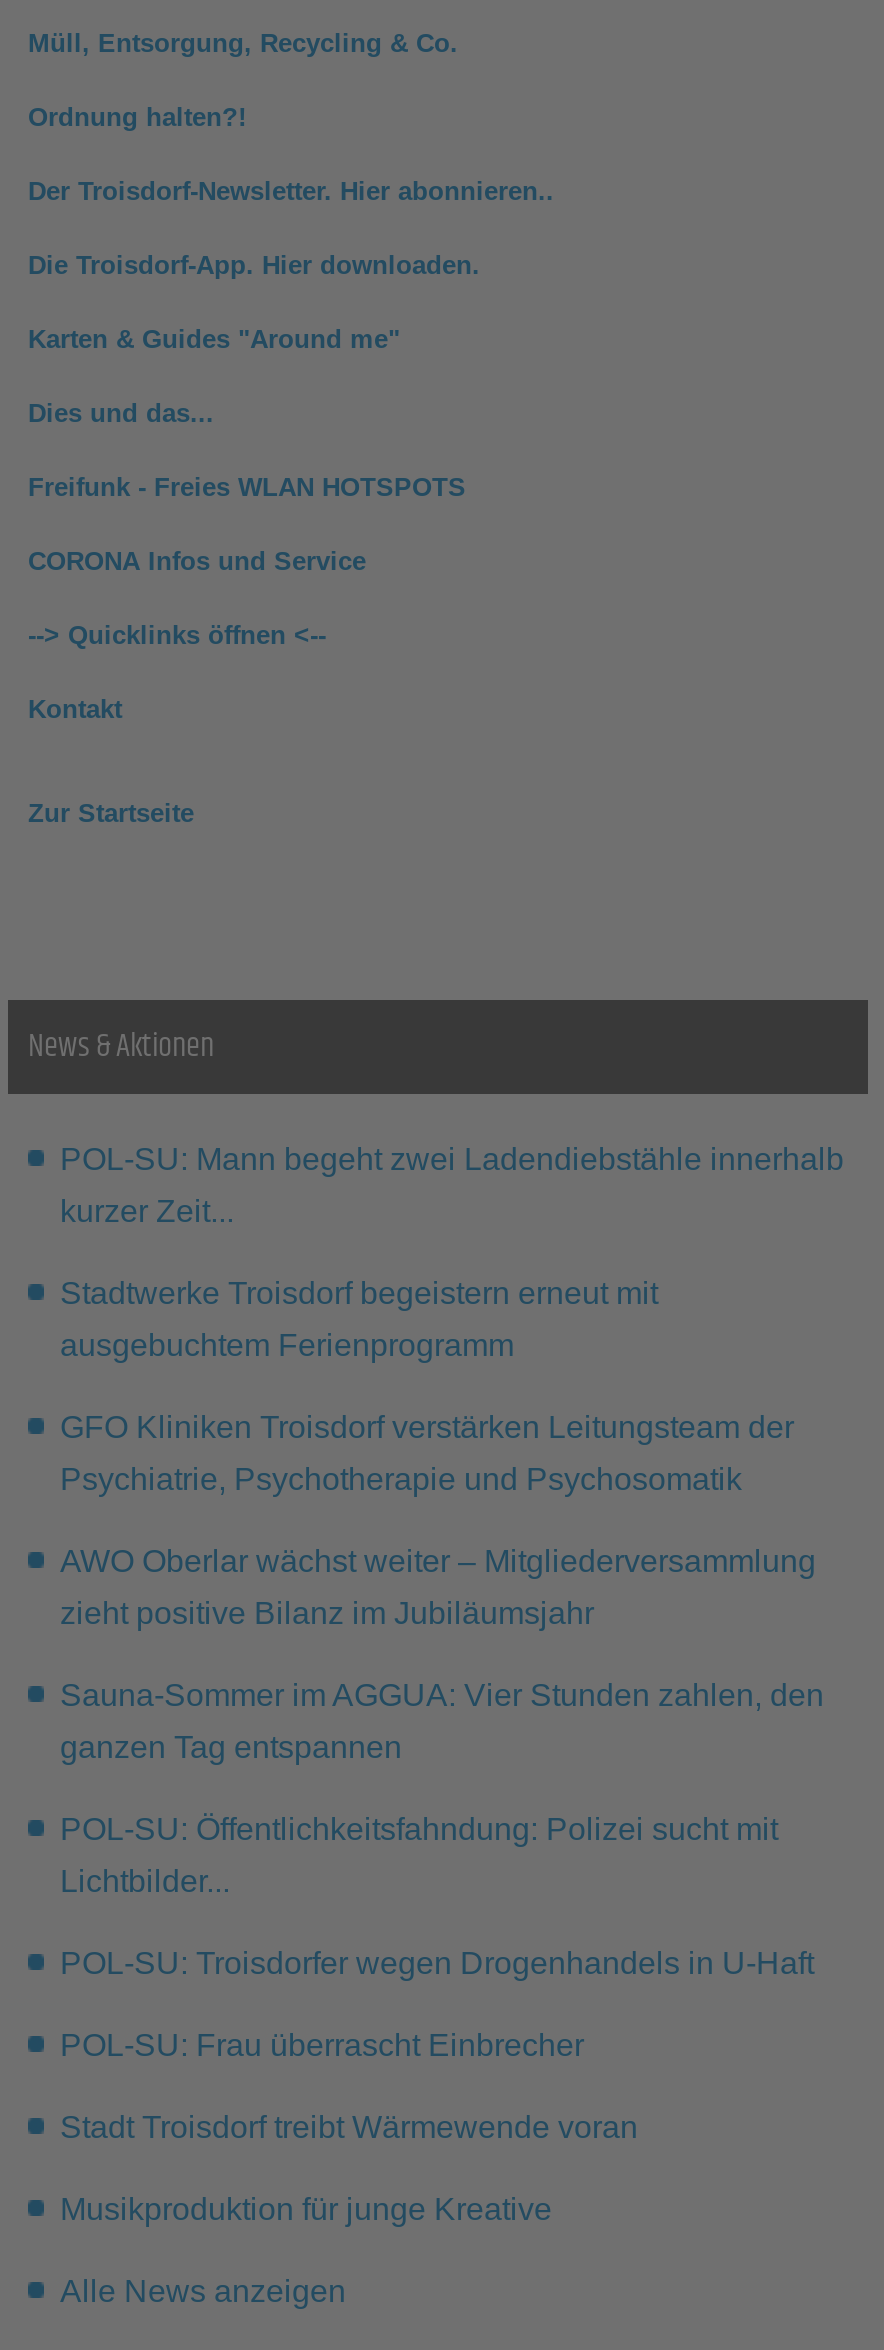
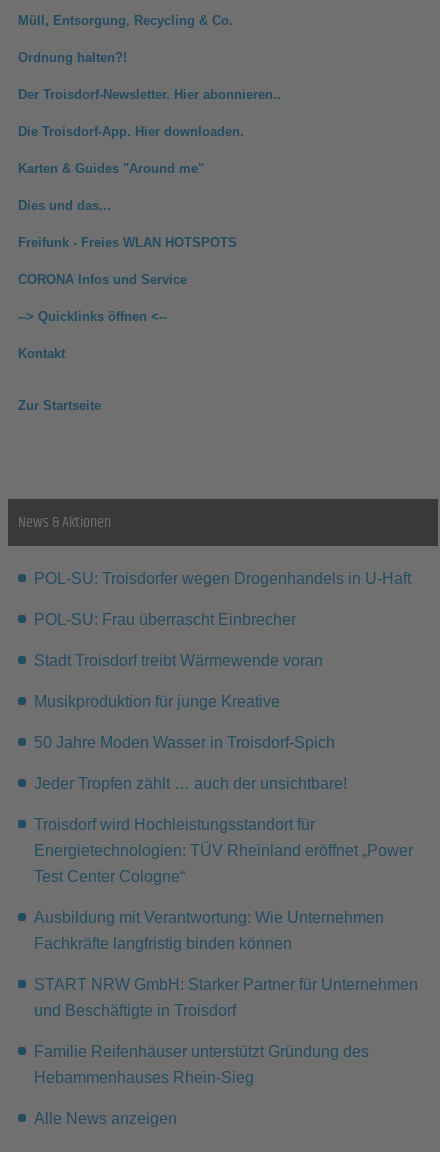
[60,1142,844,1898] POL-SU: Mann begeht zwei Ladendiebstähle innerhalb | kurzer Zeit... | Stadtwerke Troisdorf begeistern erneut mit | ausgebuchtem Ferienprogramm | GFO Kliniken Troisdorf verstärken Leitungsteam der | Psychiatrie, Psychotherapie und Psychosomatik | AWO Oberlar wächst weiter – Mitgliederversammlung | zieht positive Bilanz im Jubiläumsjahr | Sauna-Sommer im AGGUA: Vier Stunden zahlen, den | ganzen Tag entspannen | POL-SU: Öffentlichkeitsfahndung: Polizei sucht mit | Lichtbilder... -> none
moved [60,1946,814,2226] -> [34,570,411,710]: POL-SU: Troisdorfer wegen Drogenhandels in U-Haft | POL-SU: Frau überrascht Einbrecher | Stadt Troisdorf treibt Wärmewende voran | Musikproduktion für junge Kreative
none -> [34,734,418,1086] 50 Jahre Moden Wasser in Troisdorf-Spich | Jeder Tropfen zählt … auch der unsichtbare! | Troisdorf wird Hochleistungsstandort für | Energietechnologien: TÜV Rheinland eröffnet „Power | Test Center Cologne“ | Ausbildung mit Verantwortung: Wie Unternehmen | Fachkräfte langfristig binden können | START NRW GmbH: Starker Partner für Unternehmen | und Beschäftigte in Troisdorf | Familie Reifenhäuser unterstützt Gründung des | Hebammenhauses Rhein-Sieg

